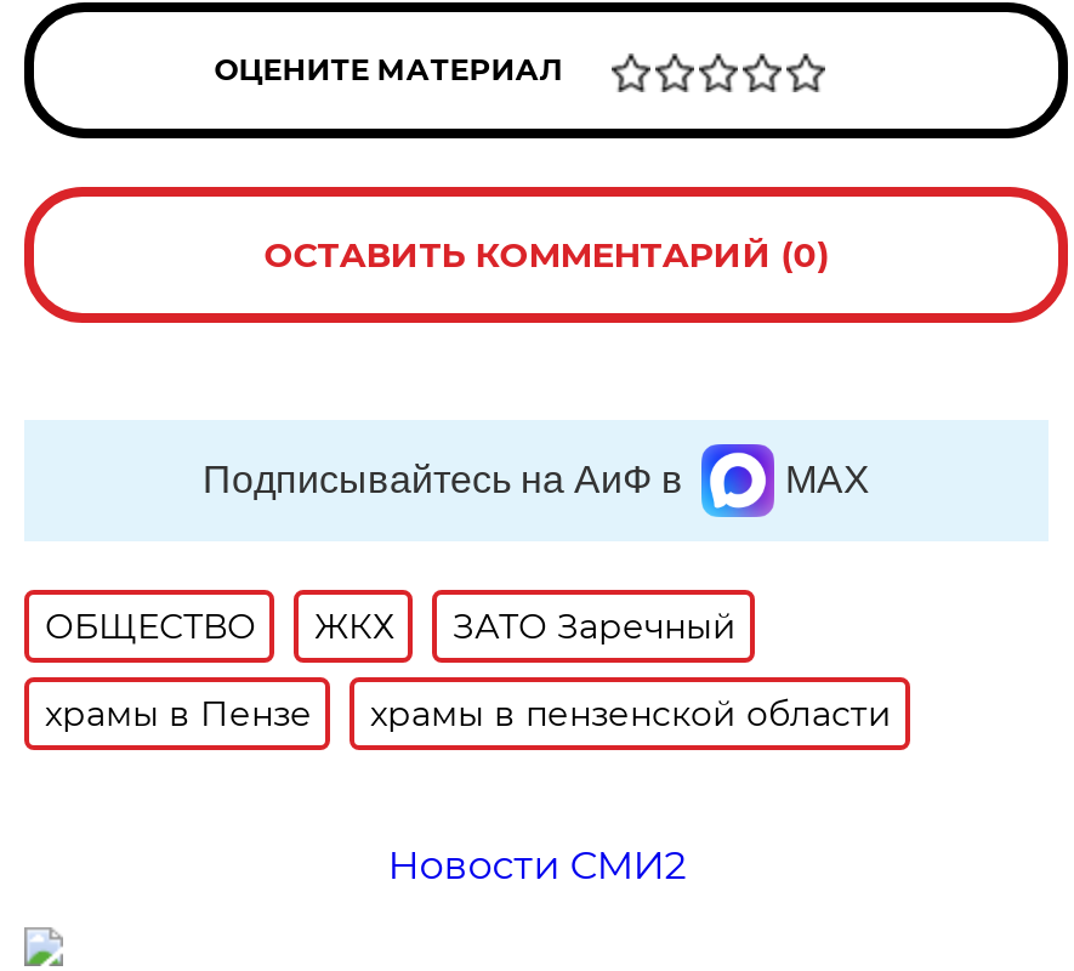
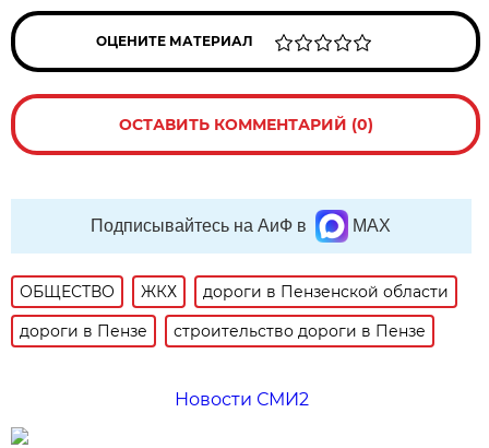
[452,604,736,648] ЗАТО Заречный -> [203,282,449,301] дороги в Пензенской области
[45,692,892,735] храмы в Пензе | храмы в пензенской области -> [20,321,426,341] дороги в Пензе | строительство дороги в Пензе

